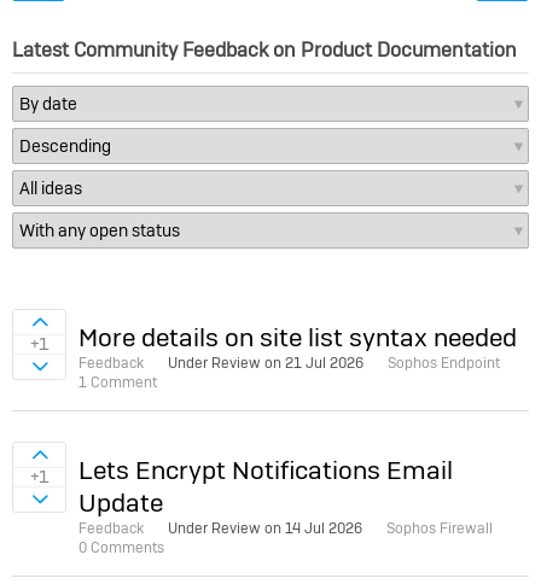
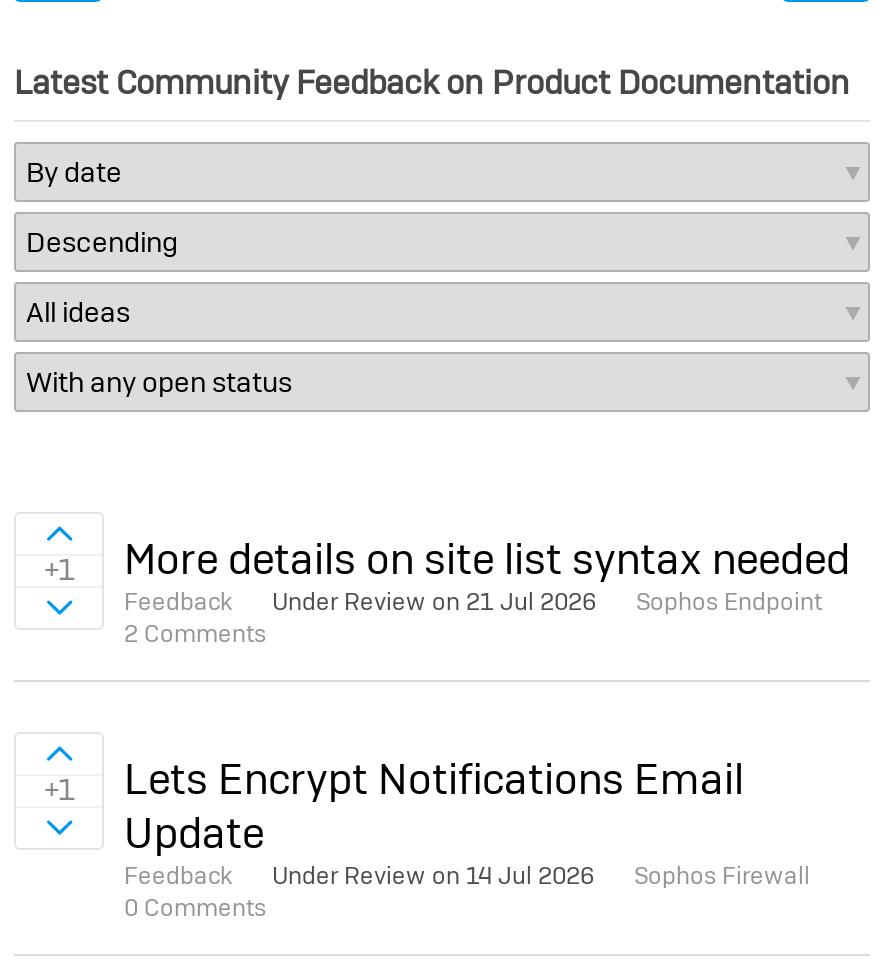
[78,373,157,392] 1 Comment -> [124,618,266,650] 2 Comments

